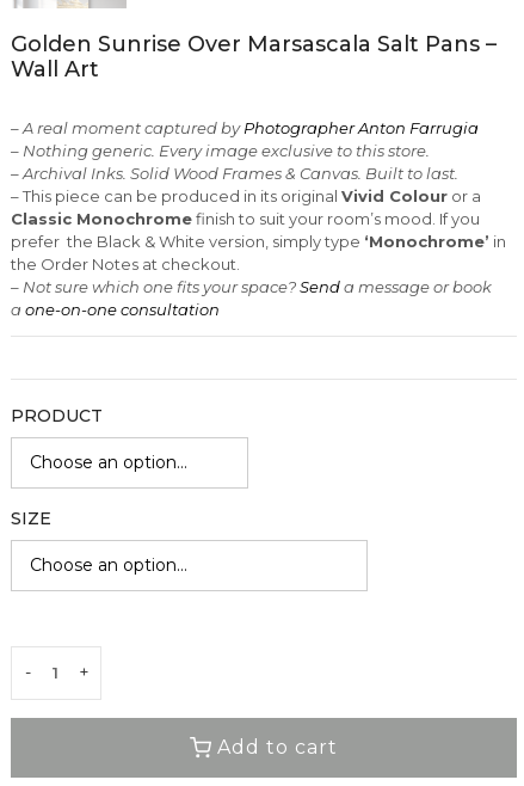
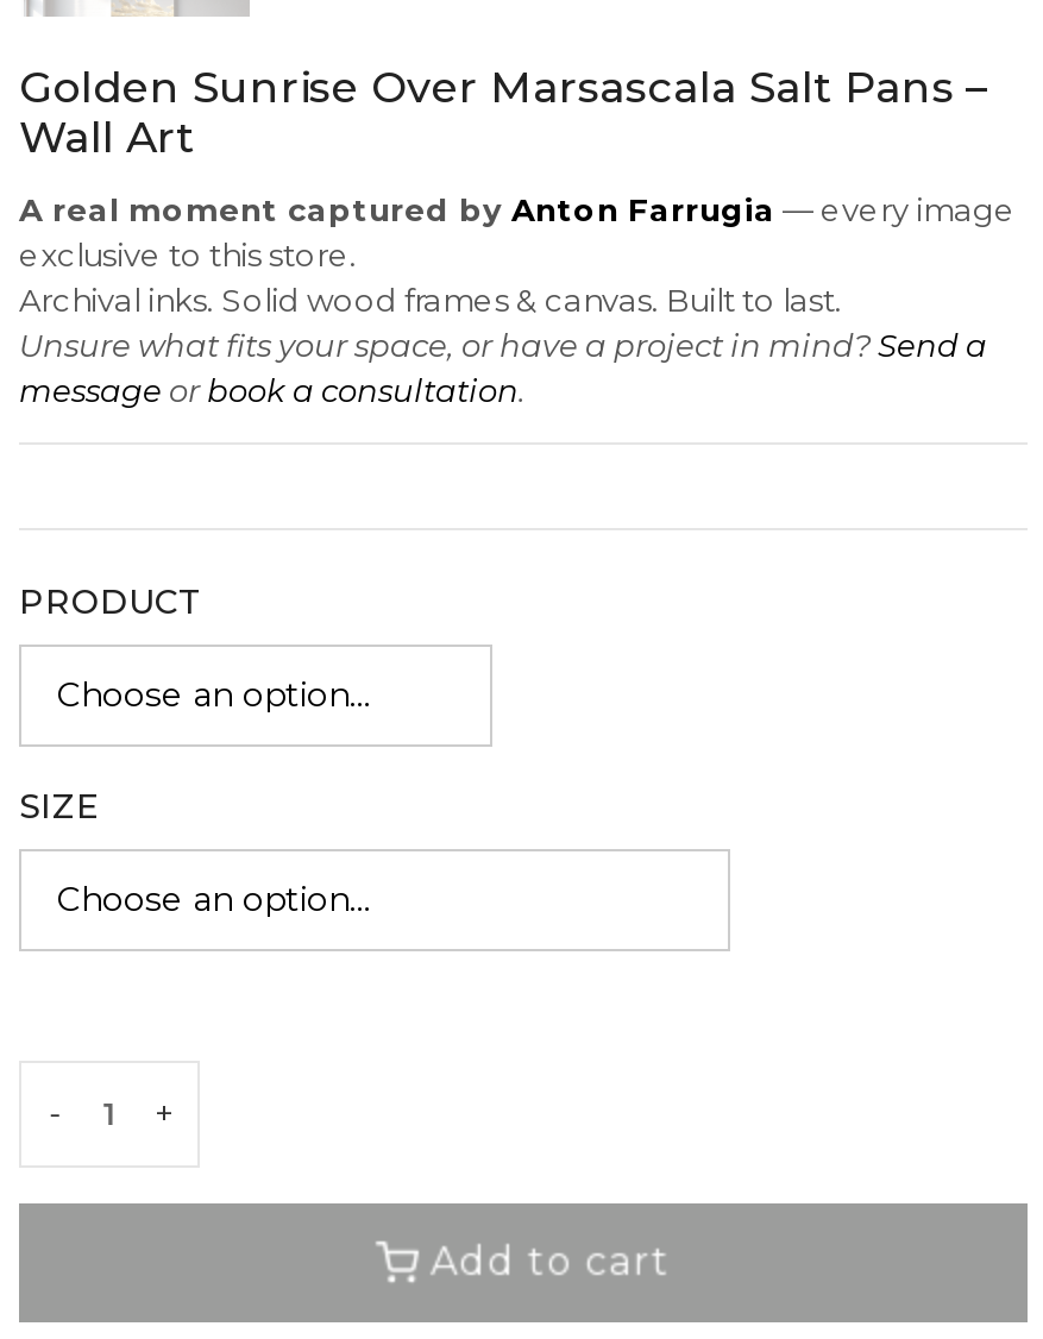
[11,118,506,319] – A real moment captured by Photographer Anton Farrugia | – Nothing generic. Every image exclusive to this store. | – Archival Inks. Solid Wood Frames & Canvas. Built to last. | – This piece can be produced in its original Vivid Colour or a | Classic Monochrome finish to suit your room’s mood. If you | prefer the Black & White version, simply type ‘Monochrome’ in | the Order Notes at checkout. | – Not sure which one fits your space? Send a message or book | a one-on-one consultation -> [19,190,1016,409] A real moment captured by Anton Farrugia — every image | exclusive to this store. | Archival inks. Solid wood frames & canvas. Built to last. | Unsure what fits your space, or have a project in mind? Send a | message or book a consultation.

